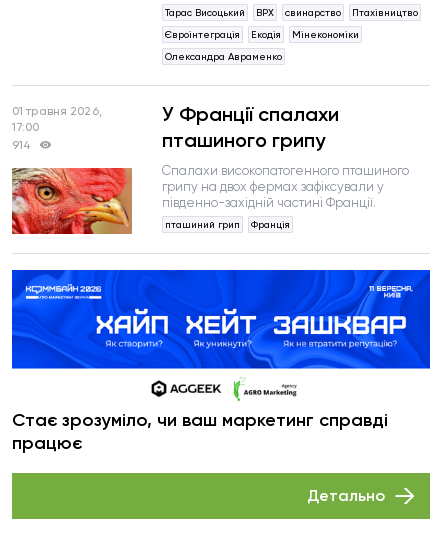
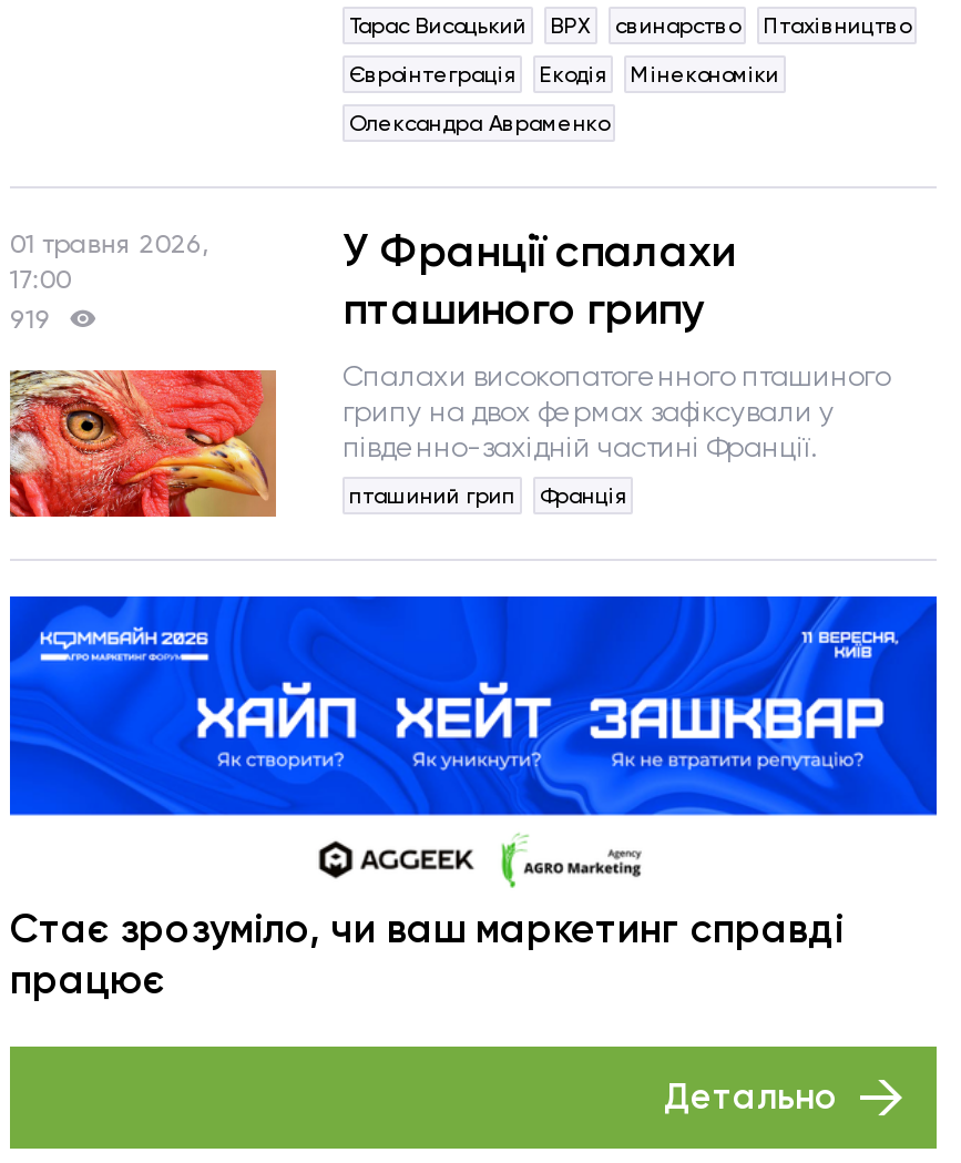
[12,138,31,152] 914 -> [10,303,51,334] 919

